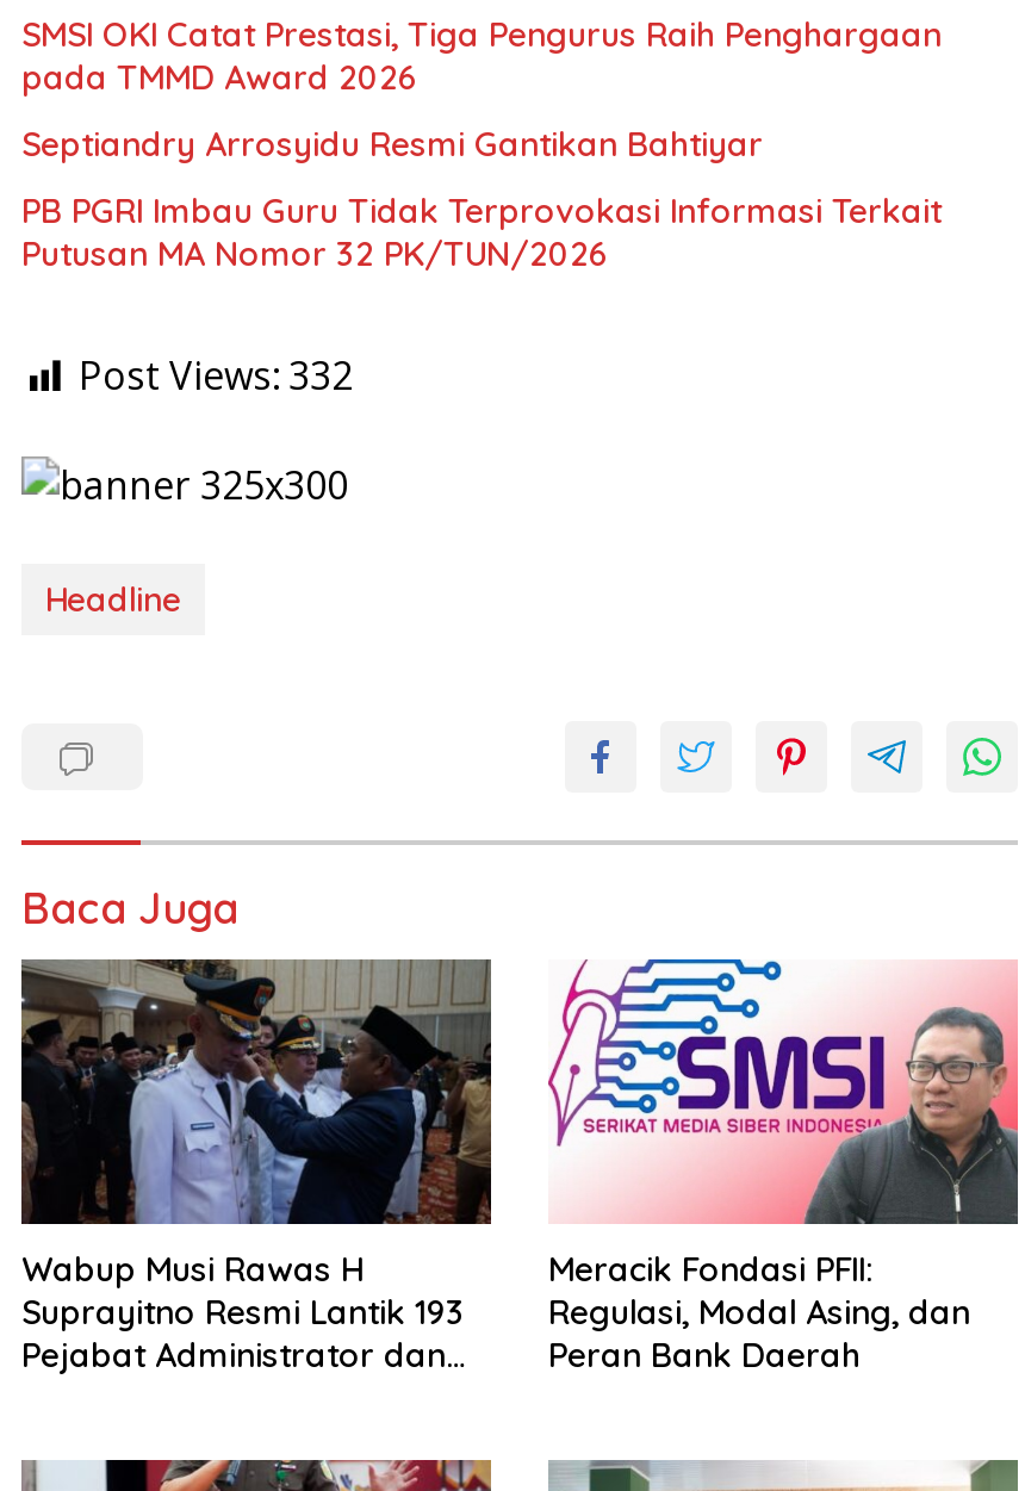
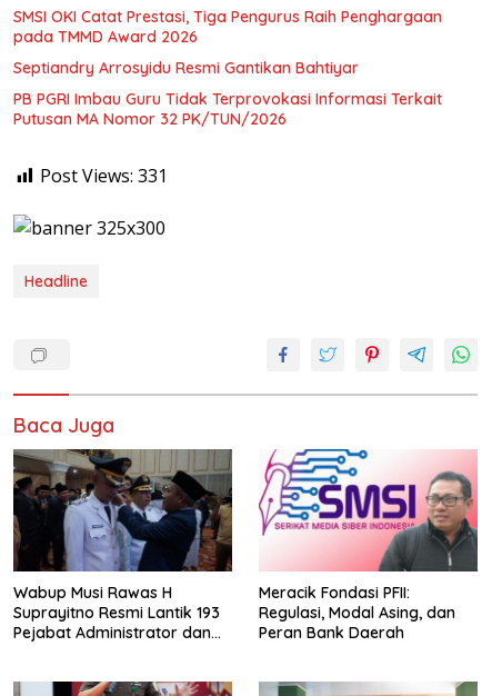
[79,350,353,402] Post Views: 332 -> [40,164,168,188] Post Views: 331

